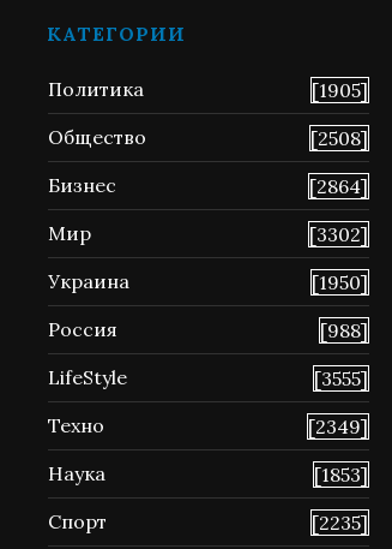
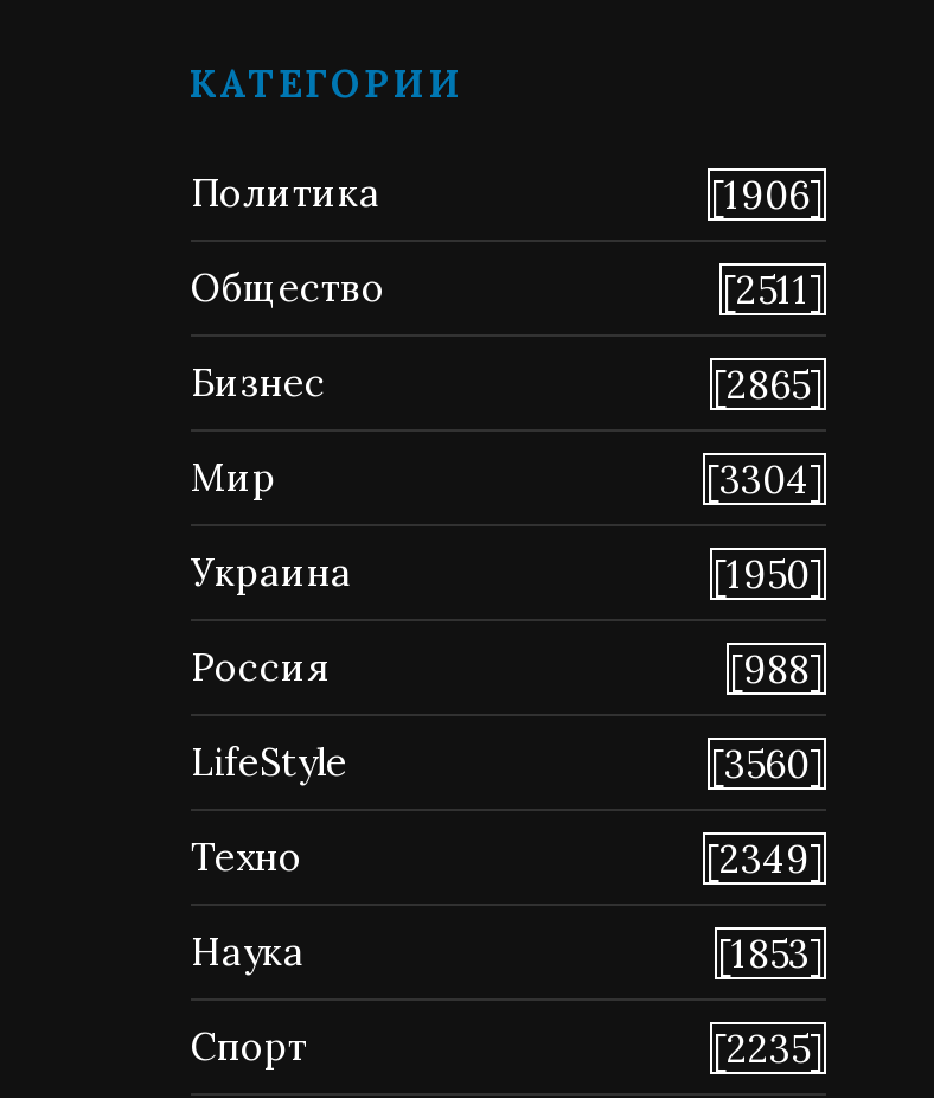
[312,78,368,102] [1905] -> [710,171,824,218] [1906]
[310,126,368,150] [2508] -> [722,266,824,313] [2511]
[309,174,368,198] [2864] -> [712,360,824,408] [2865]
[309,222,368,246] [3302] -> [705,455,824,503] [3304]
[314,366,368,390] [3555] -> [710,740,824,787] [3560]

